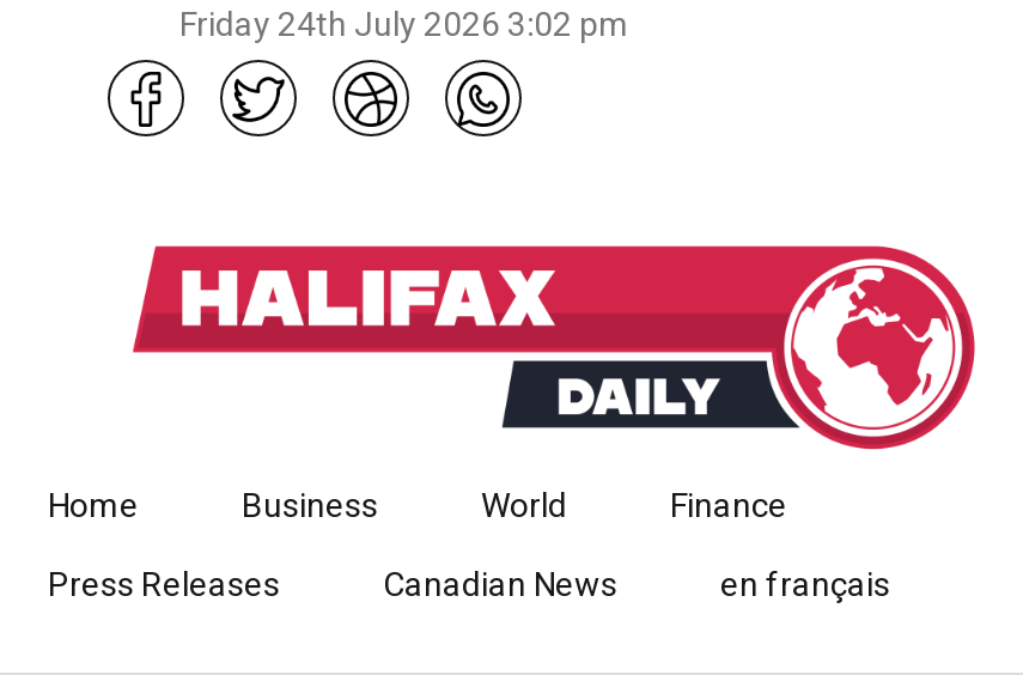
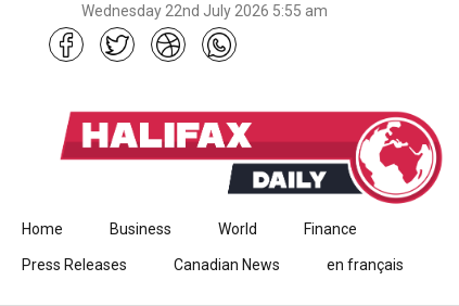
[179,5,629,43] Friday 24th July 2026 3:02 pm -> [81,2,328,20] Wednesday 22nd July 2026 5:55 am

